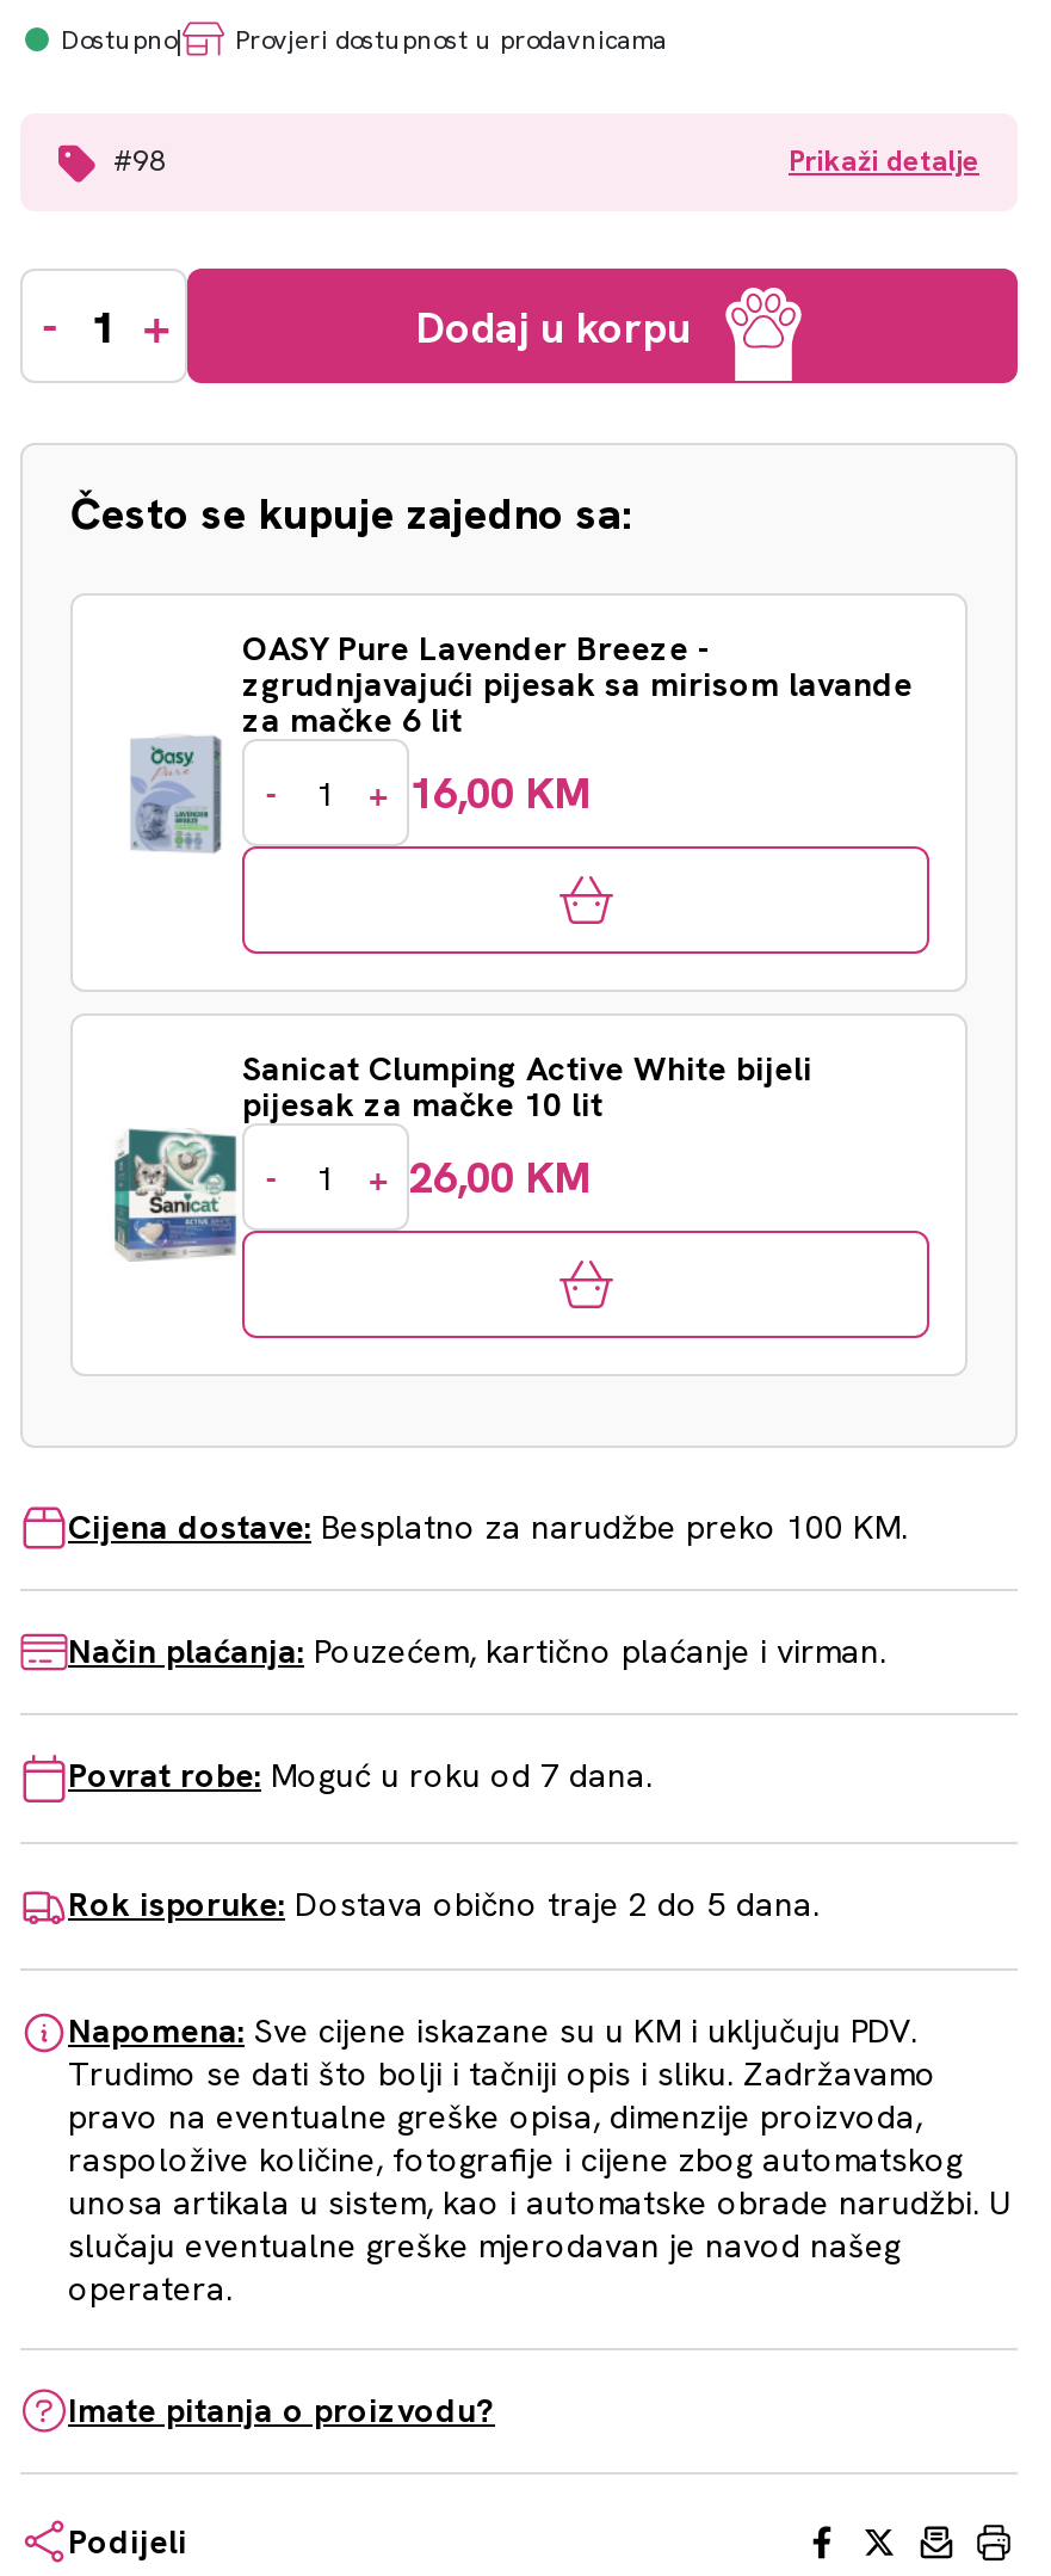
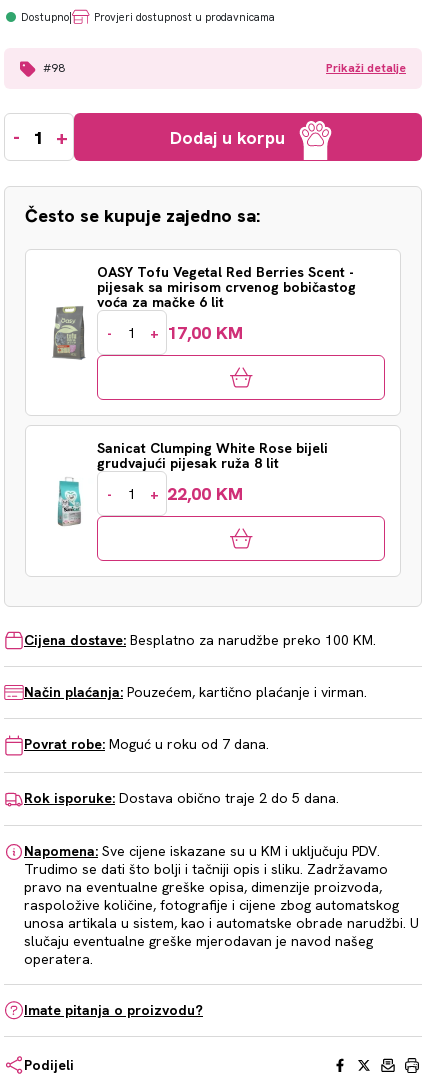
[128,627,913,856] [image] | OASY Pure Lavender Breeze - | zgrudnjavajući pijesak sa mirisom lavande | za mačke 6 lit -> [51,263,356,361] [image] | OASY Tofu Vegetal Red Berries Scent - | pijesak sa mirisom crvenog bobičastog | voća za mačke 6 lit
[369,764,591,819] + 16,00 KM -> [150,320,243,343] + 17,00 KM
[242,1047,812,1090] Sanicat Clumping Active White bijeli -> [97,439,328,457] Sanicat Clumping White Rose bijeli
[242,1083,602,1126] pijesak za mačke 10 lit -> [97,454,279,472] grudvajući pijesak ruža 8 lit
[111,1126,240,1262] [image] -> [43,473,95,528] [image]
[369,1148,591,1203] + 26,00 KM -> [150,481,243,504] + 22,00 KM

